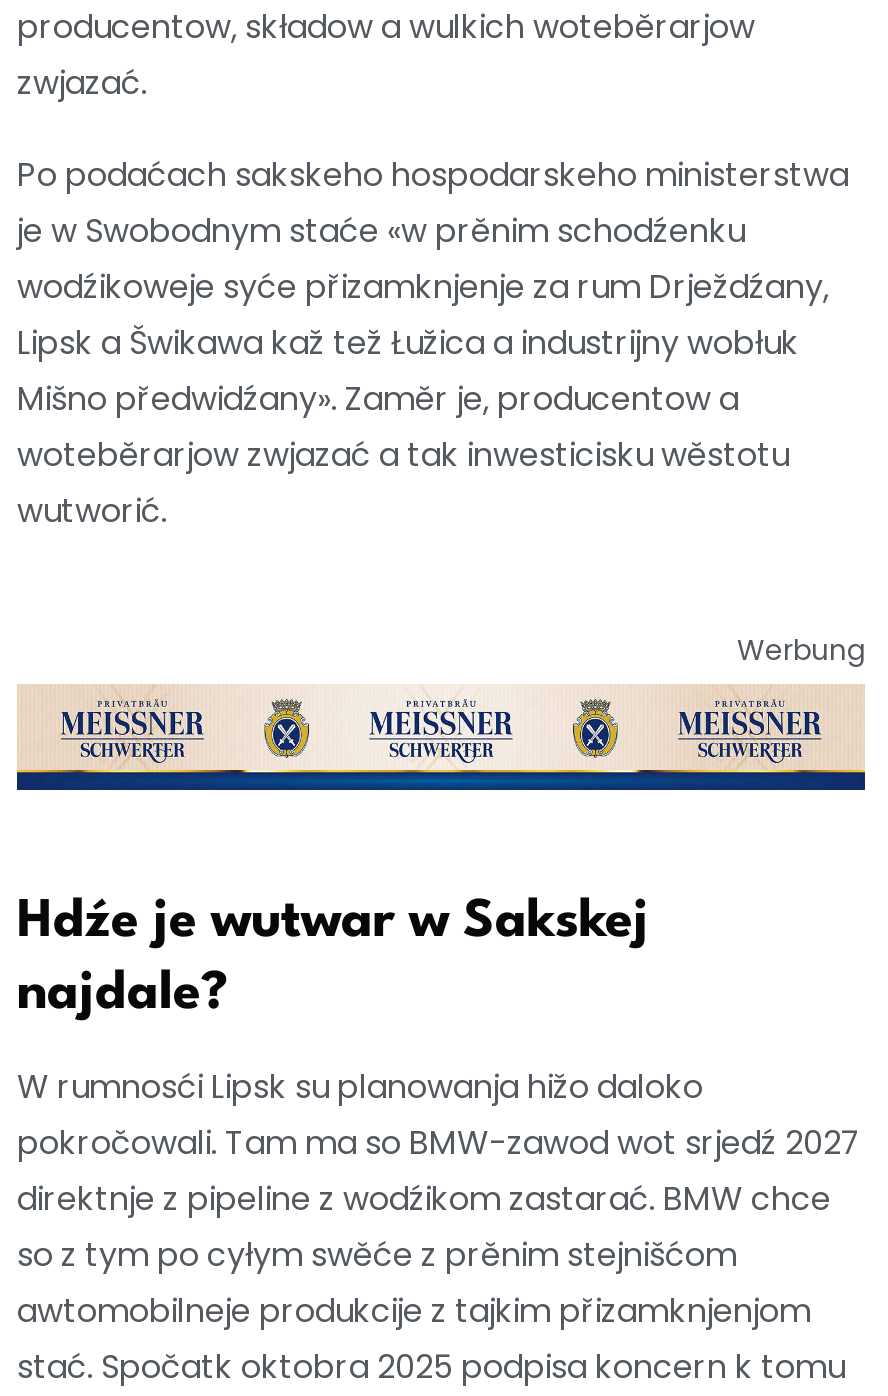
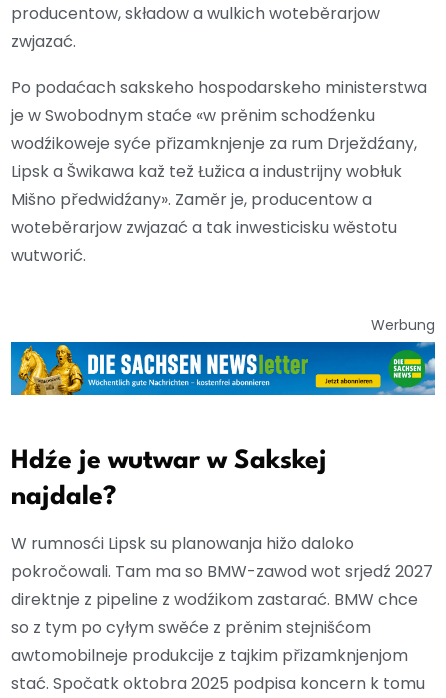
[15,684,867,792] [image] -> [10,341,436,396] [image]

